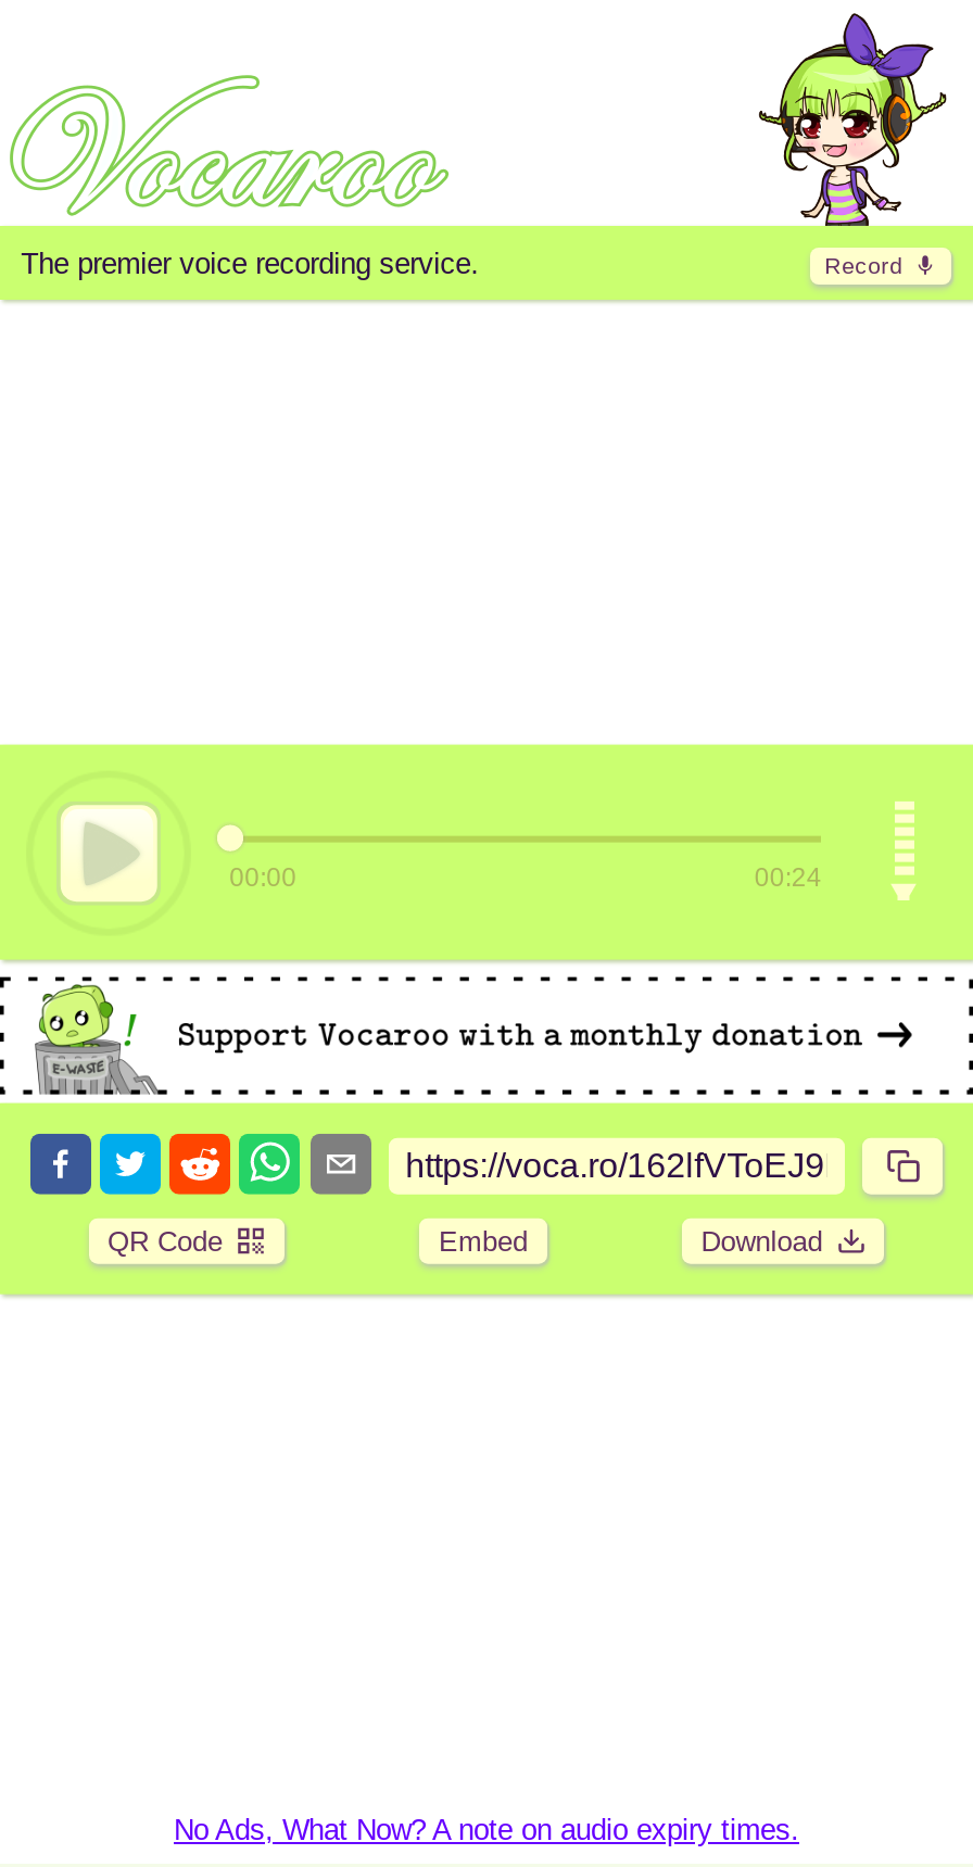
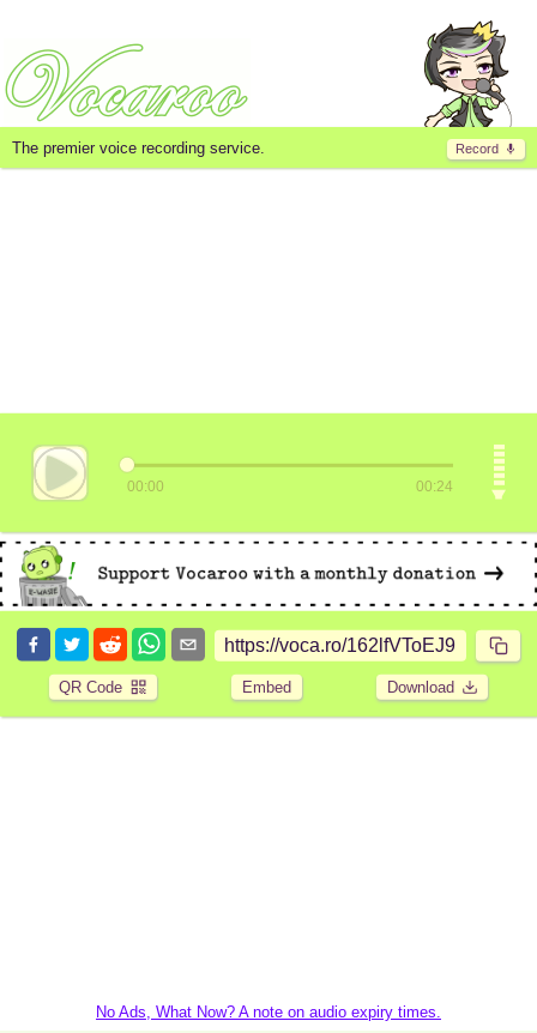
[756,11,949,228] [image] -> [418,10,523,128] [image]

